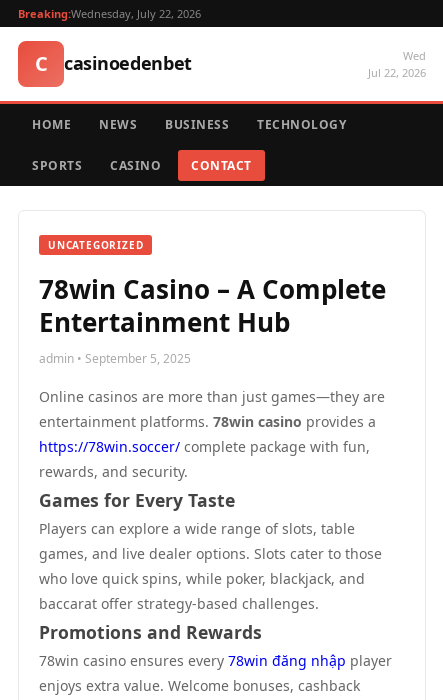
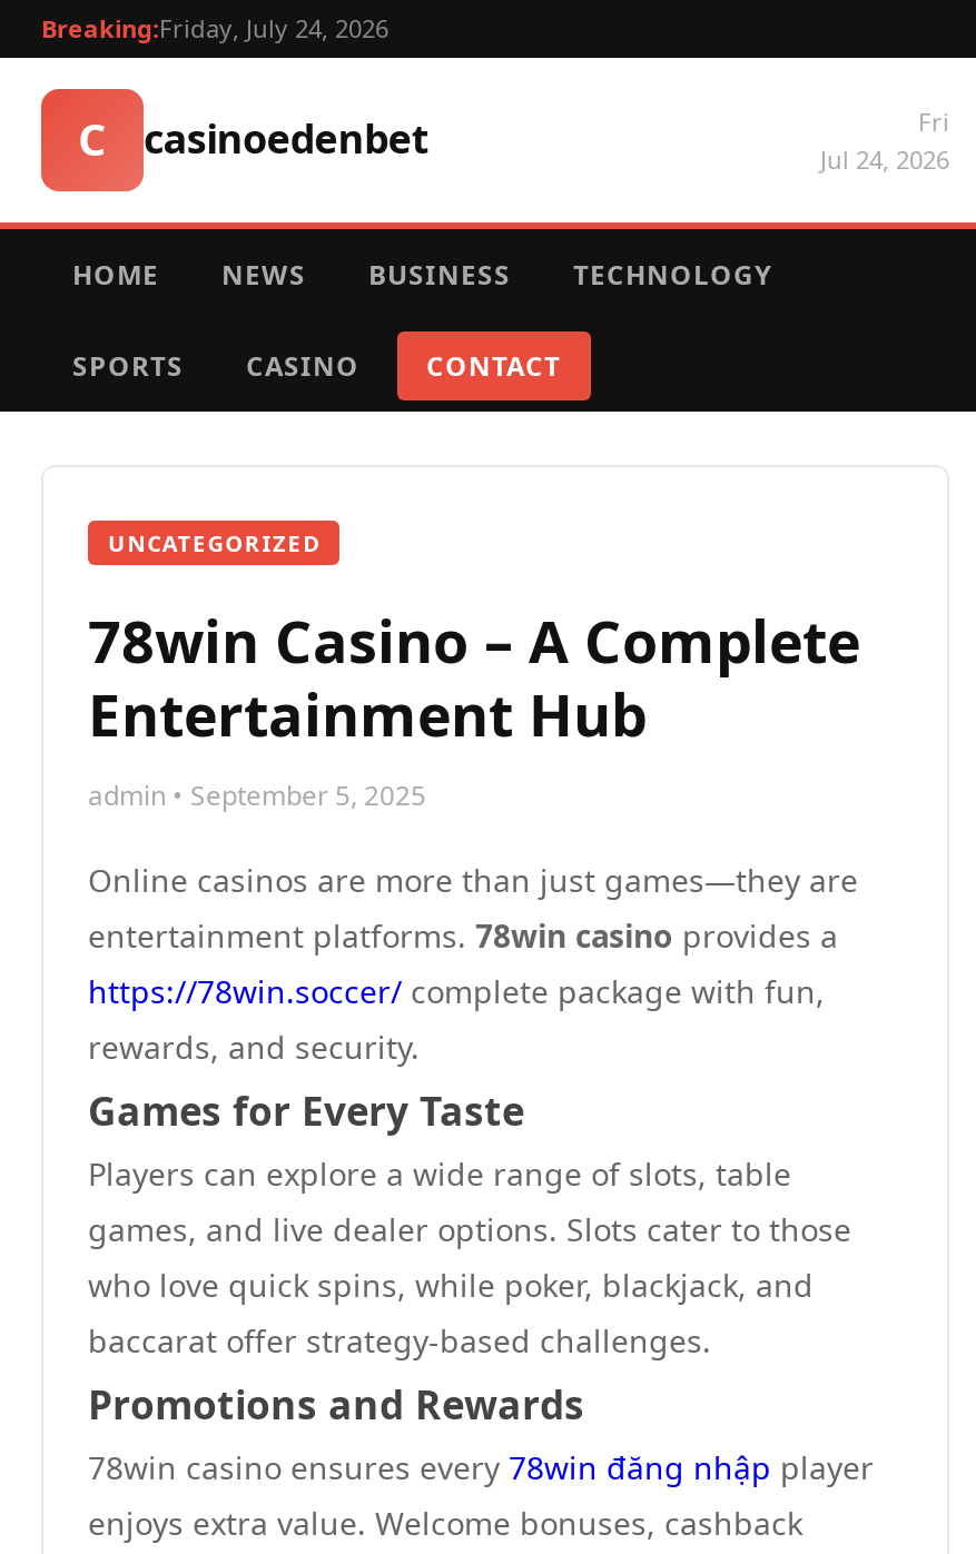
[18,6,201,21] Breaking:Wednesday, July 22, 2026 -> [41,11,388,44] Breaking:Friday, July 24, 2026
[368,48,426,80] Wed | Jul 22, 2026 -> [820,105,949,176] Fri | Jul 24, 2026

